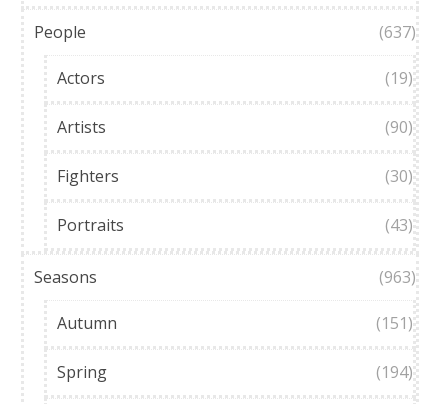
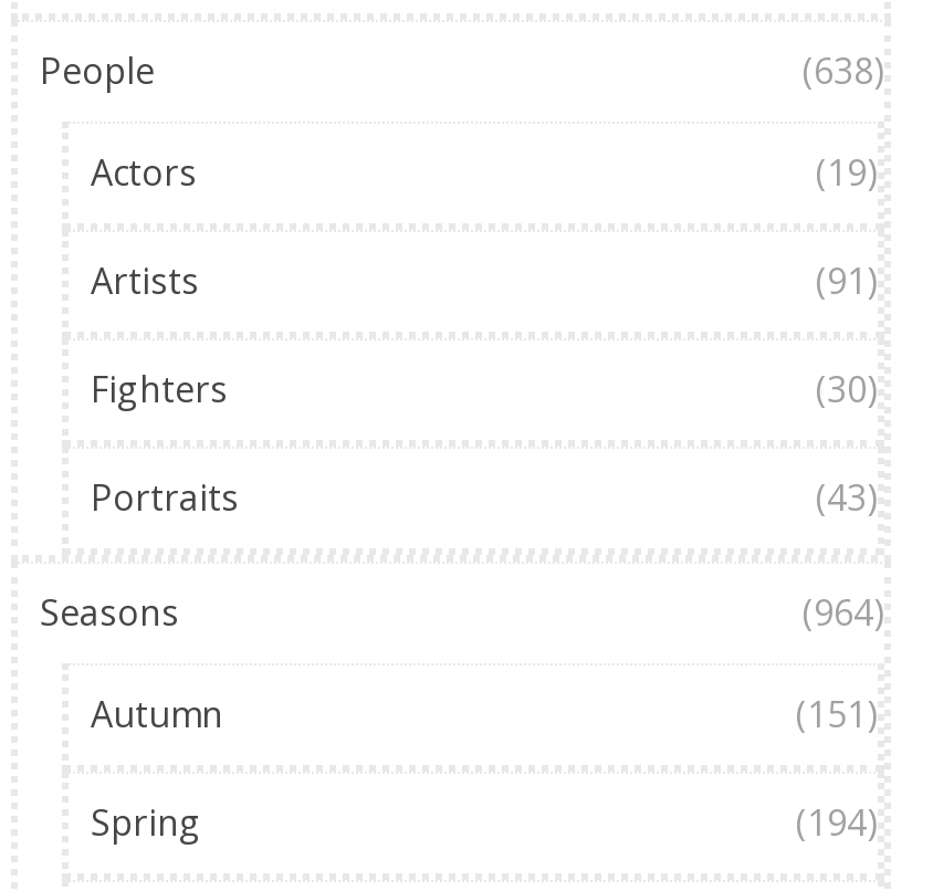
[379,21,416,43] (637) -> [803,45,884,94] (638)
[385,116,413,138] (90) -> [816,255,878,304] (91)
[379,266,416,288] (963) -> [803,587,884,636] (964)

